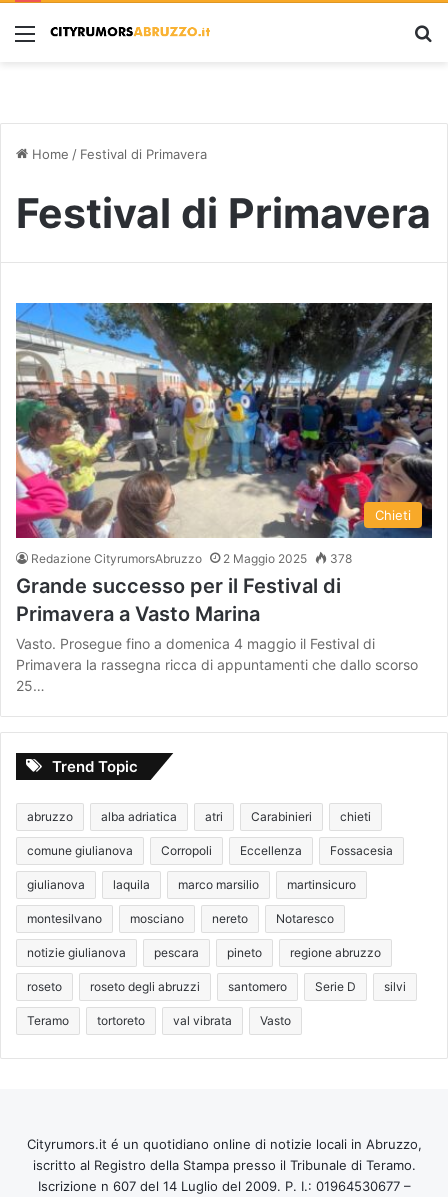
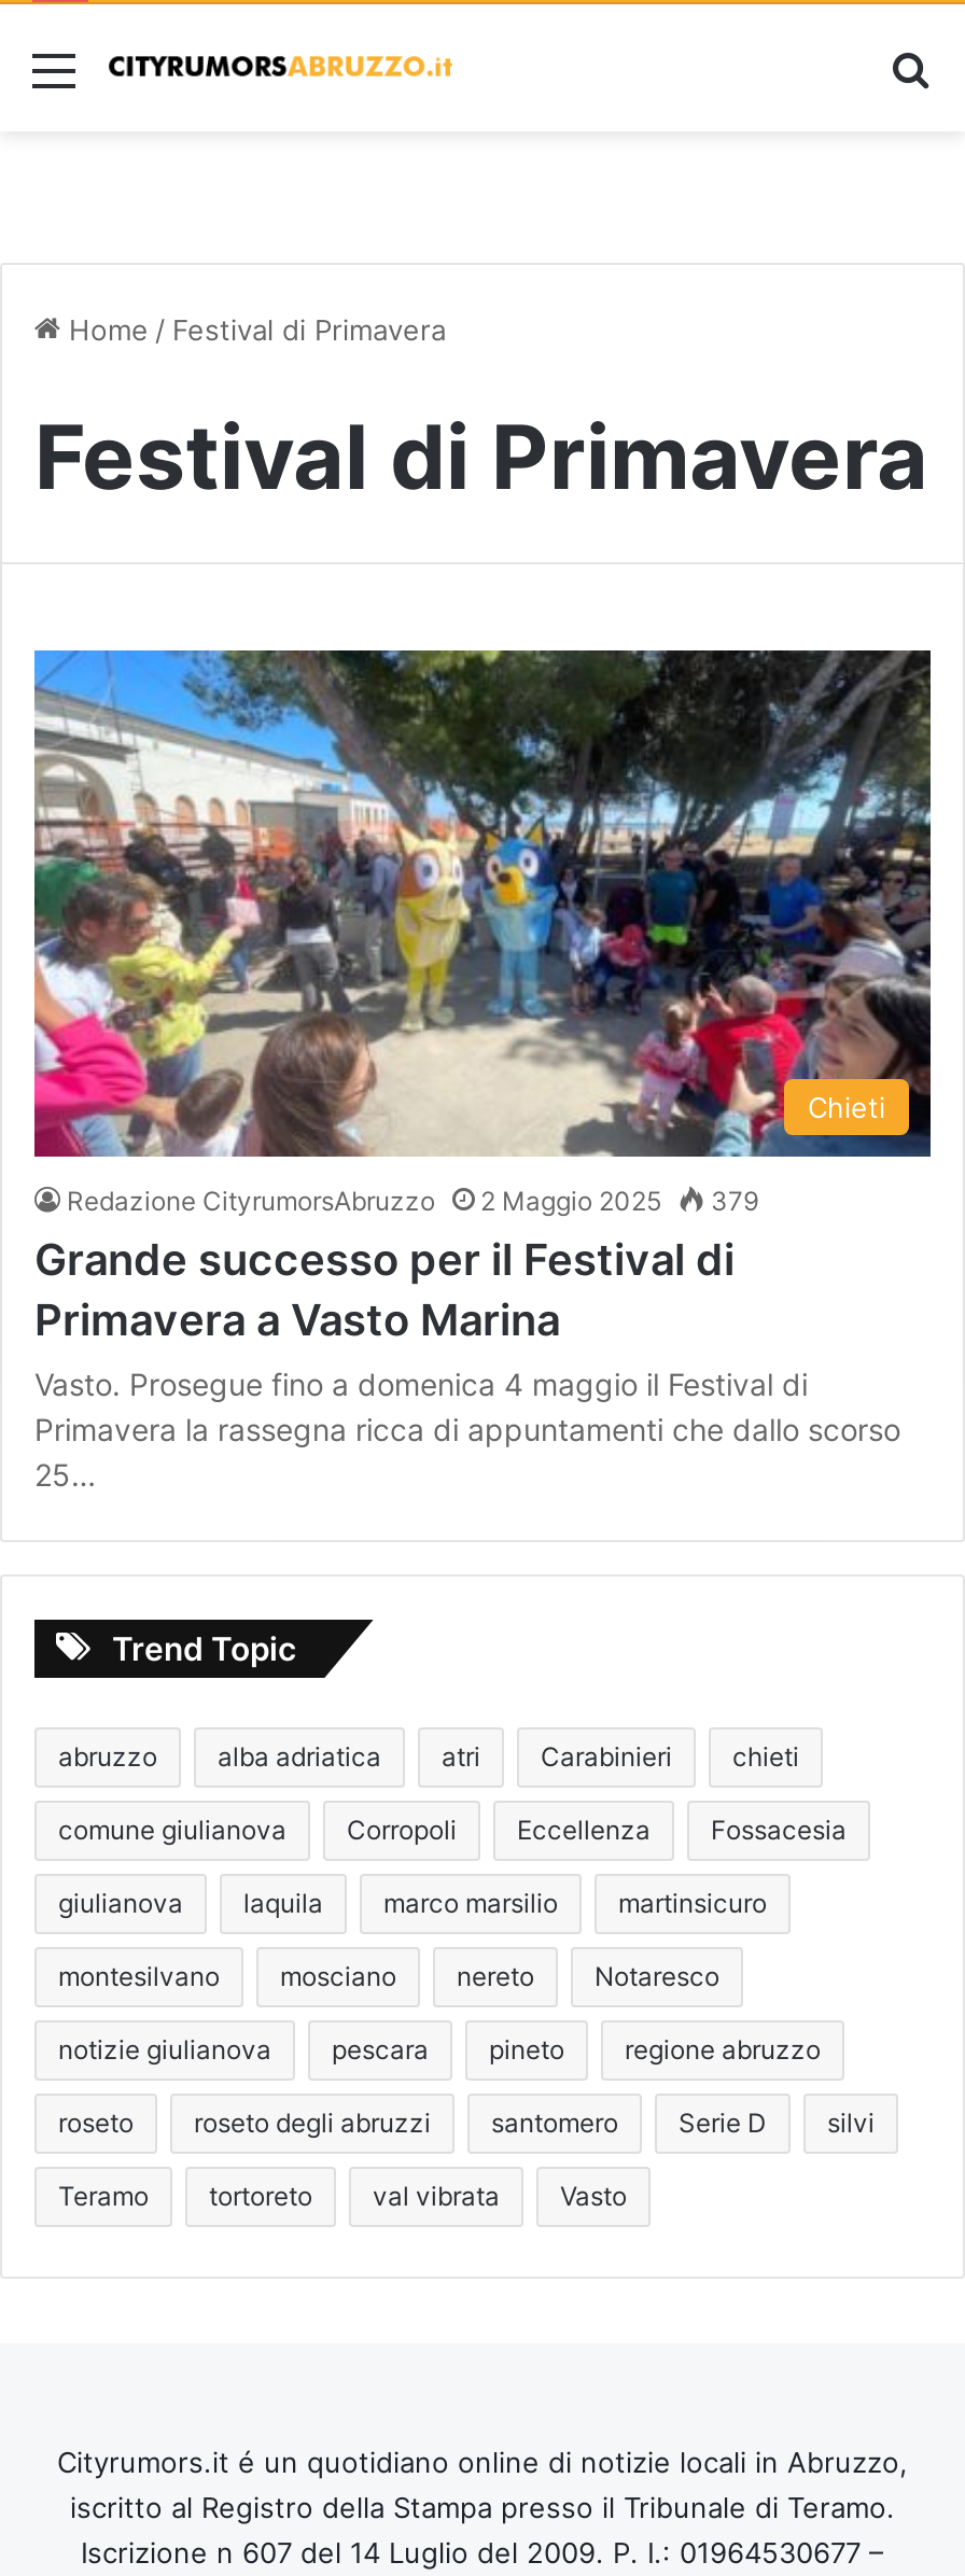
[31,551,352,566] Redazione CityrumorsAbruzzo 2 Maggio 2025 378 -> [67,1185,758,1217] Redazione CityrumorsAbruzzo 2 Maggio 2025 379

